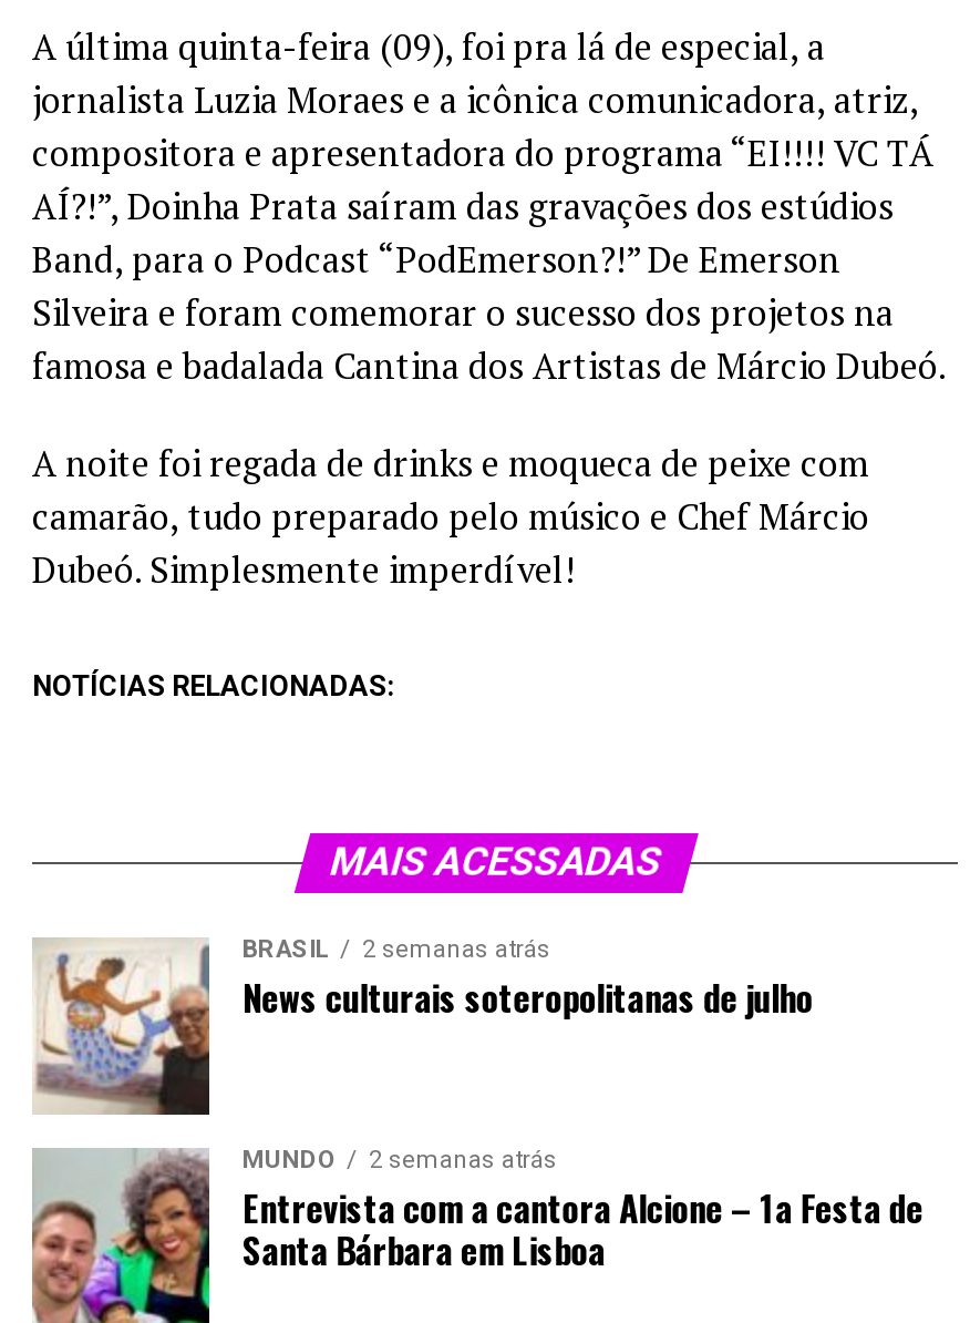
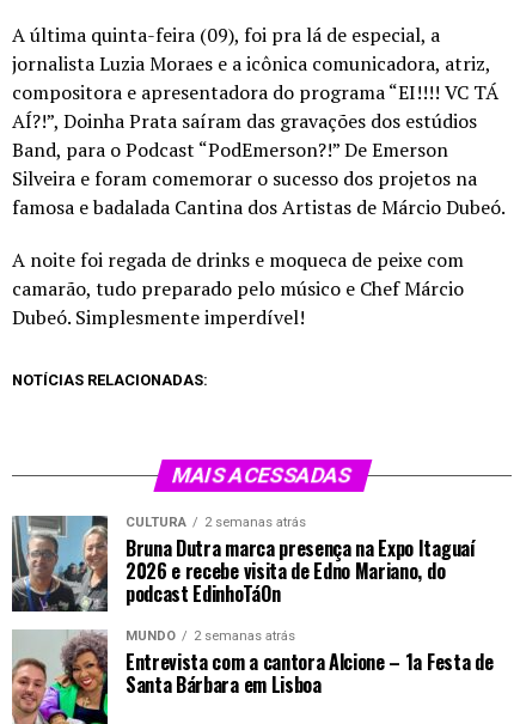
[32,935,329,1117] [image] | BRASIL -> [11,515,186,613] [image] | CULTURA
[242,971,813,1024] News culturais soteropolitanas de julho -> [126,534,475,608] Bruna Dutra marca presença na Expo Itaguaí | 2026 e recebe visita de Edno Mariano, do | podcast EdinhoTáOn

